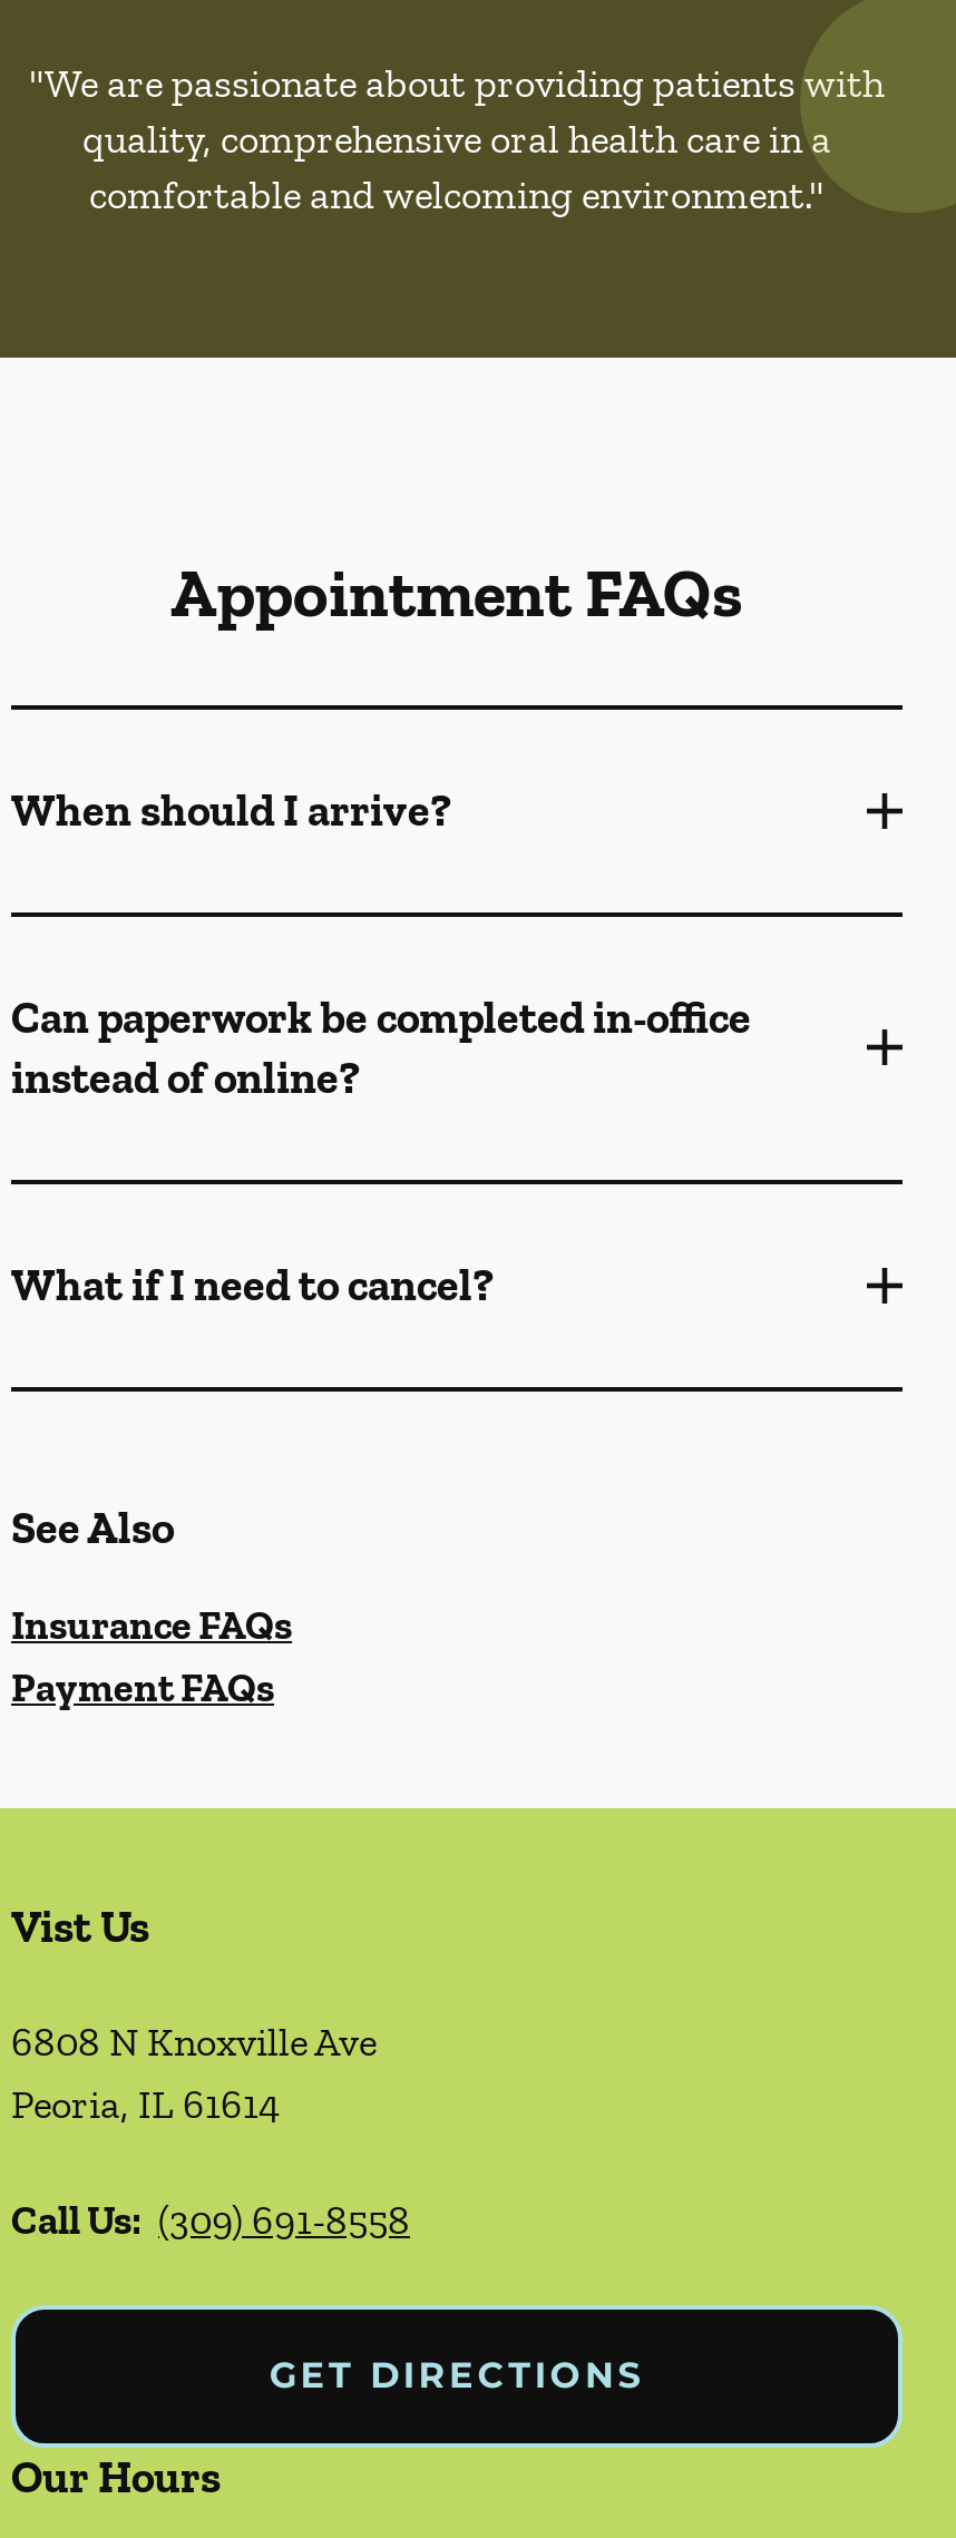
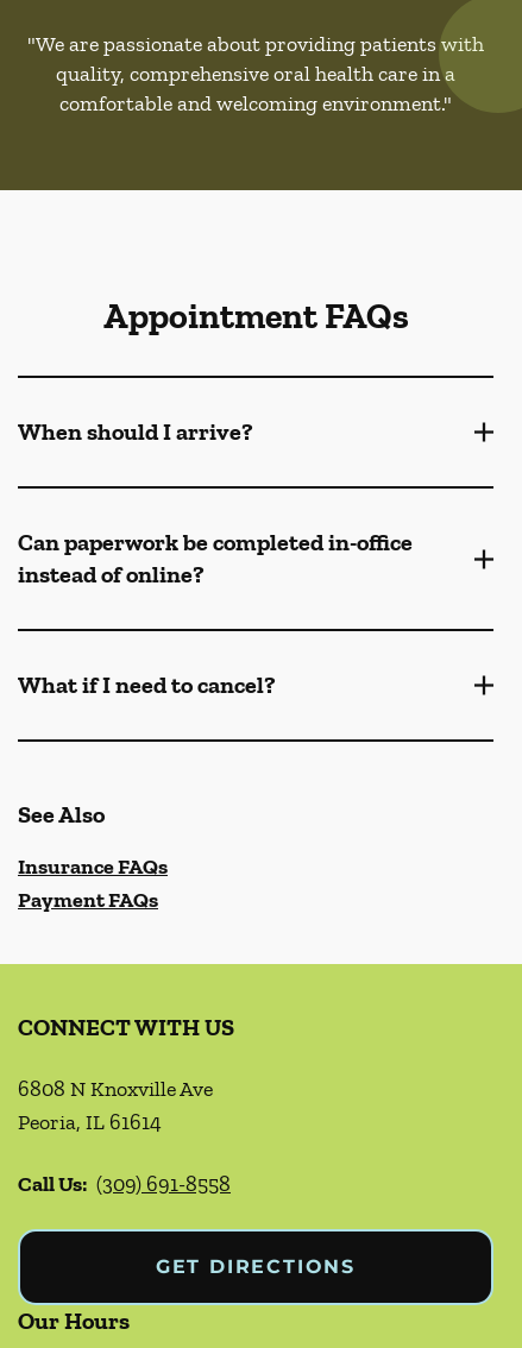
[11,1898,149,1952] Vist Us -> [18,1013,234,1041] CONNECT WITH US

